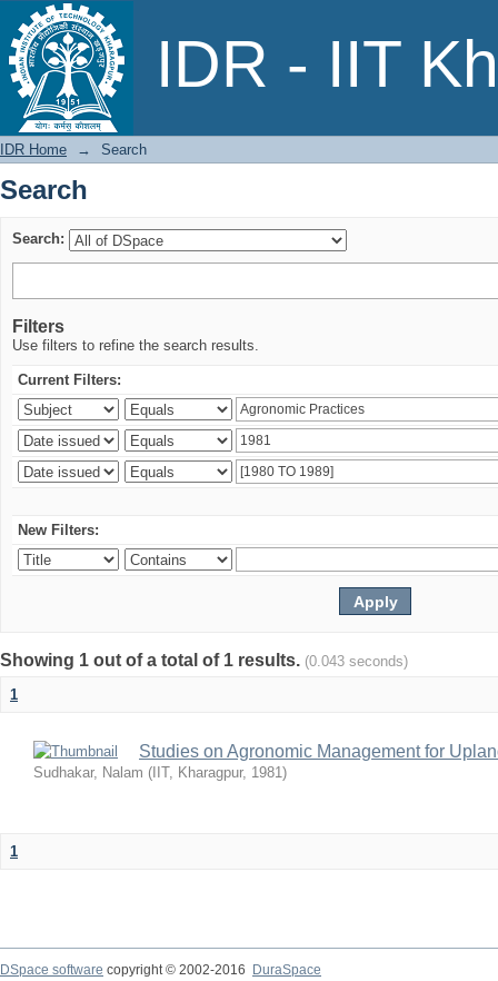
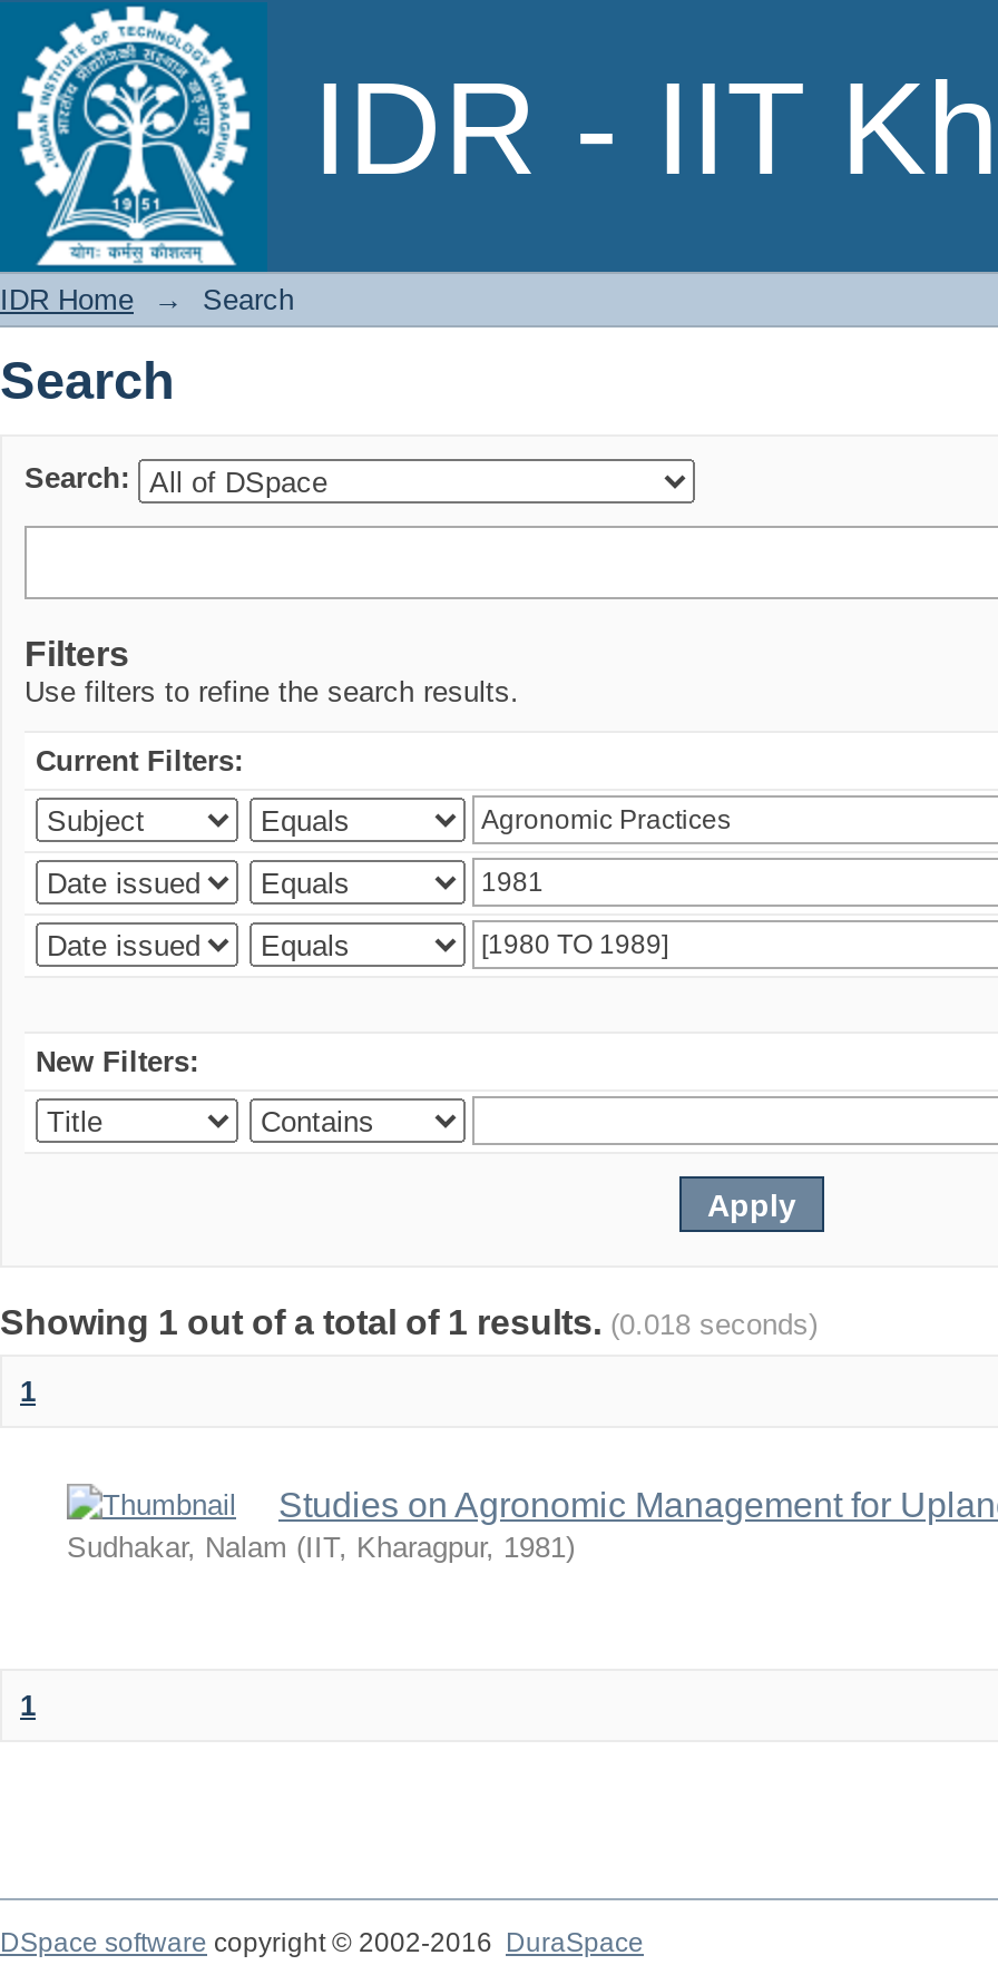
[0,651,408,670] Showing 1 out of a total of 1 results. (0.043 seconds) -> [0,1303,818,1341] Showing 1 out of a total of 1 results. (0.018 seconds)

